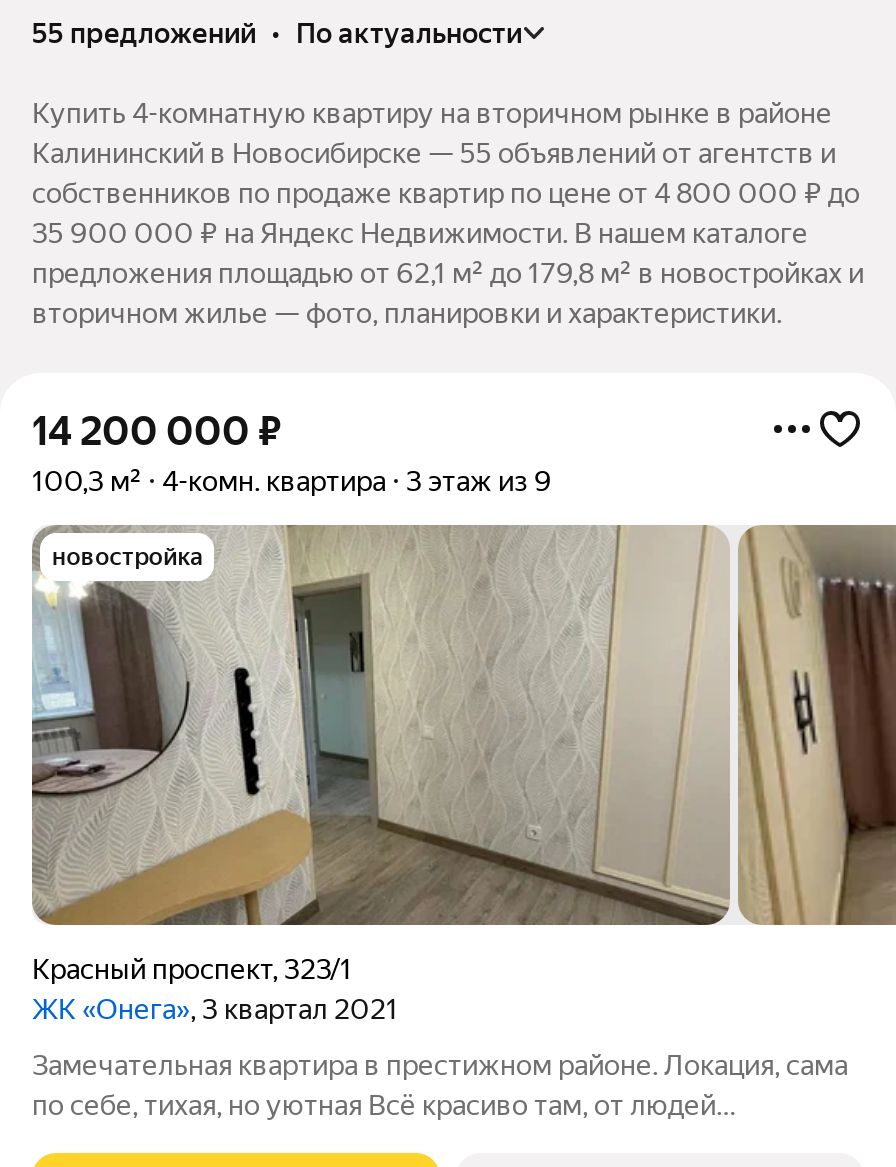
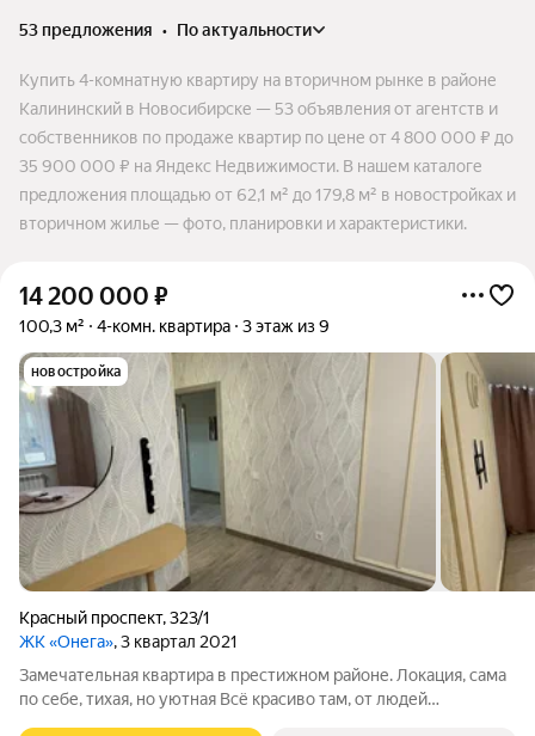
[32,17,522,49] 55 предложений • по актуальности -> [19,21,312,40] 53 предложения • по актуальности
[32,137,836,169] Калининский в Новосибирске — 55 объявлений от агентств и -> [19,99,498,119] Калининский в Новосибирске — 53 объявления от агентств и

